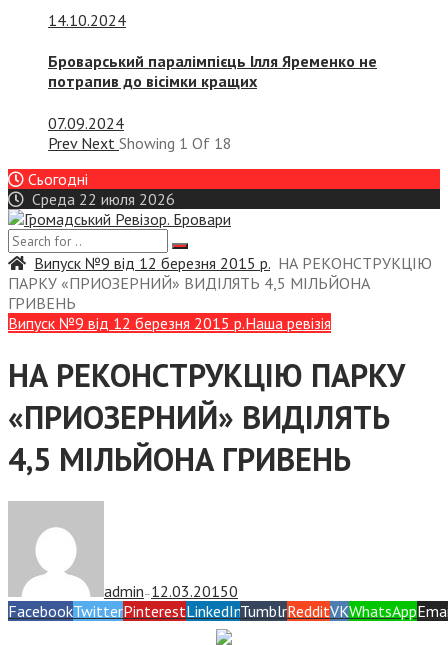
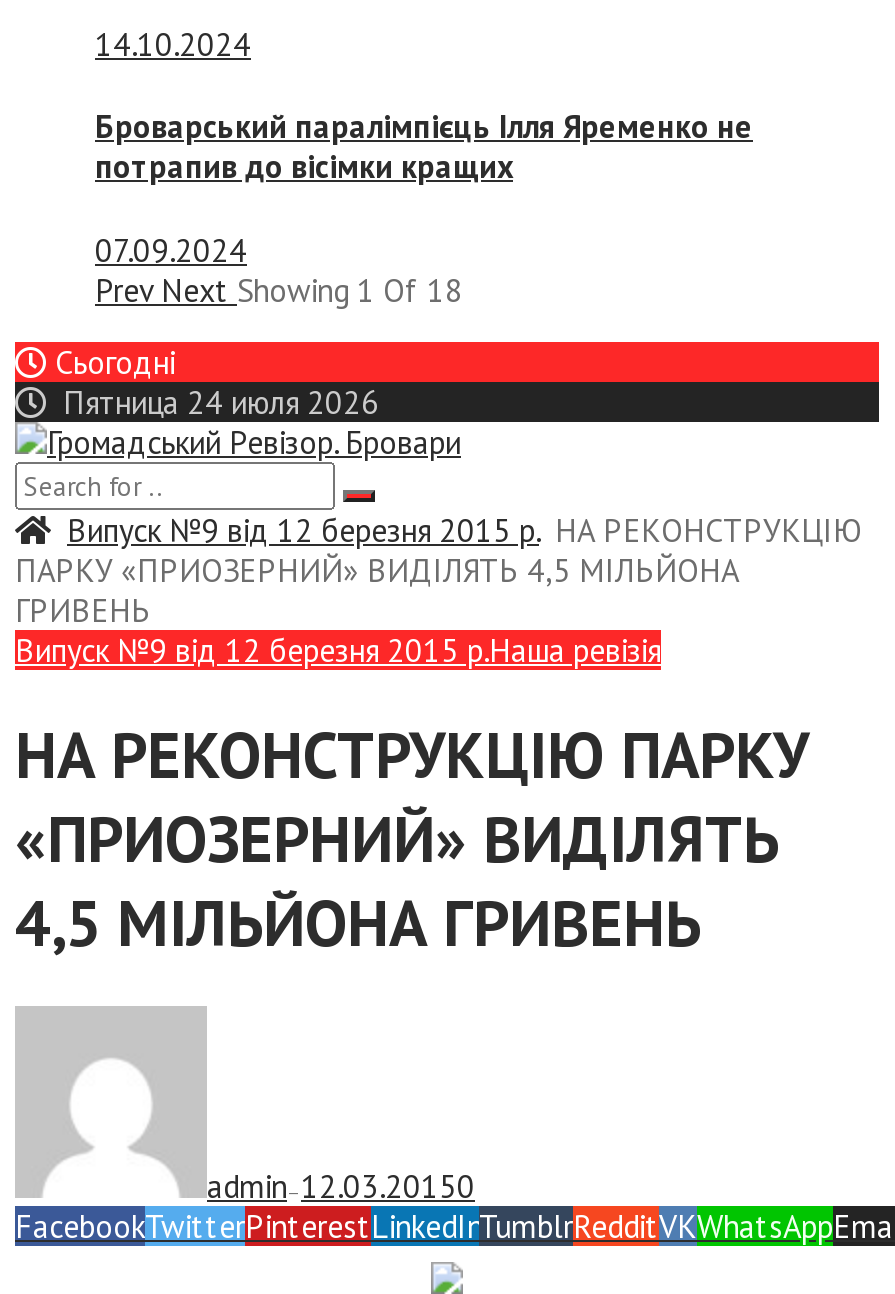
[24,189,175,209] Среда 22 июля 2026 -> [47,381,379,421] Пятница 24 июля 2026

